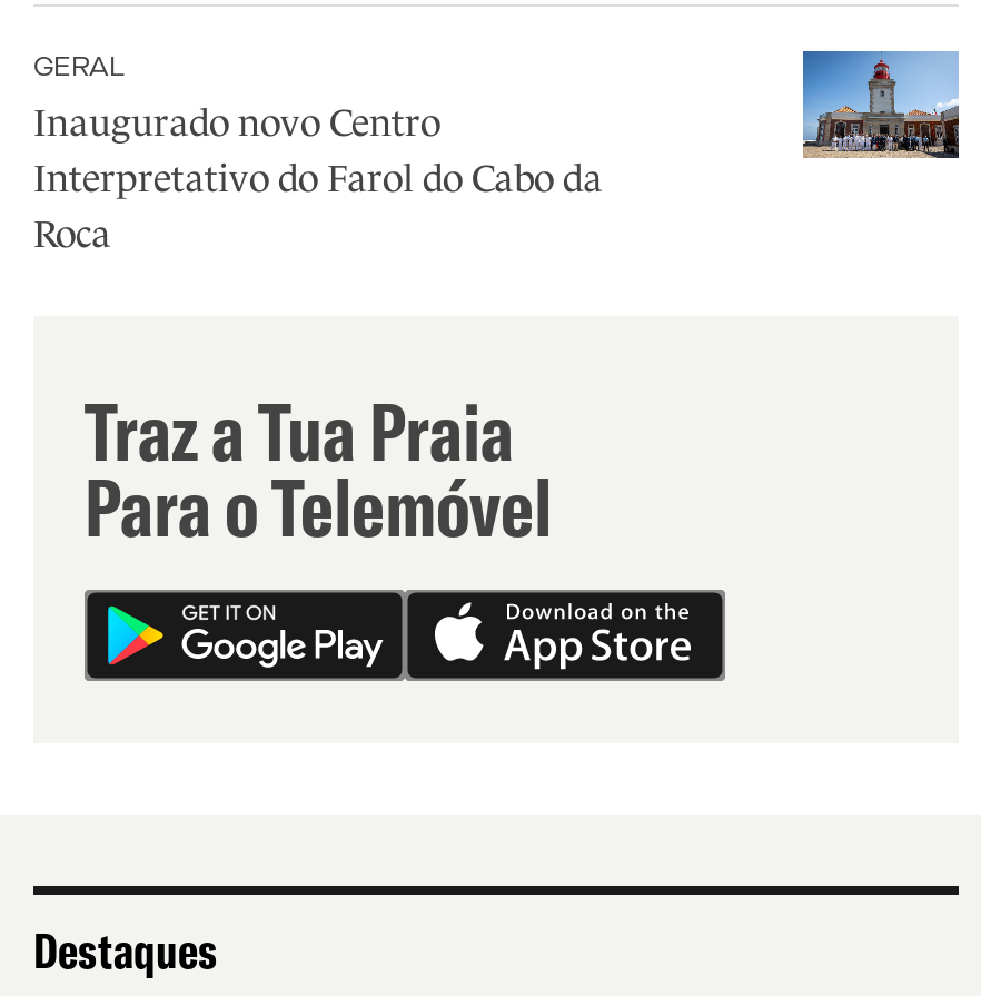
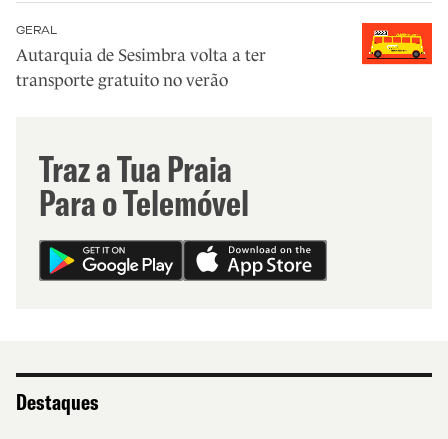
[801,49,961,160] [image] -> [361,22,433,65] [image]
[33,103,603,257] Inaugurado novo Centro | Interpretativo do Farol do Cabo da | Roca -> [16,46,266,90] Autarquia de Sesimbra volta a ter | transporte gratuito no verão

